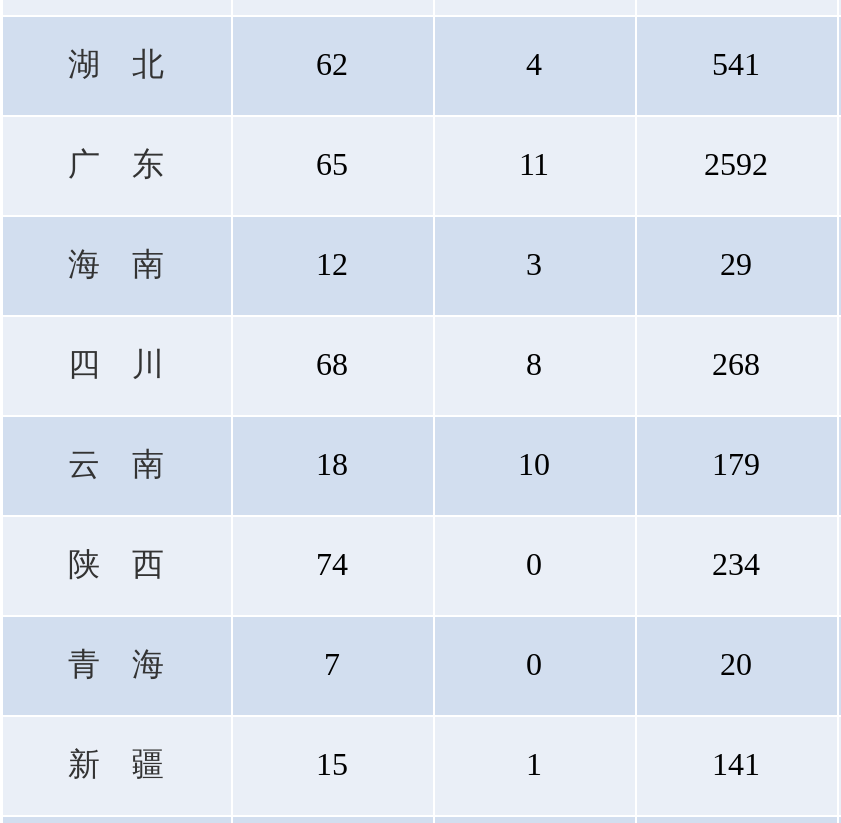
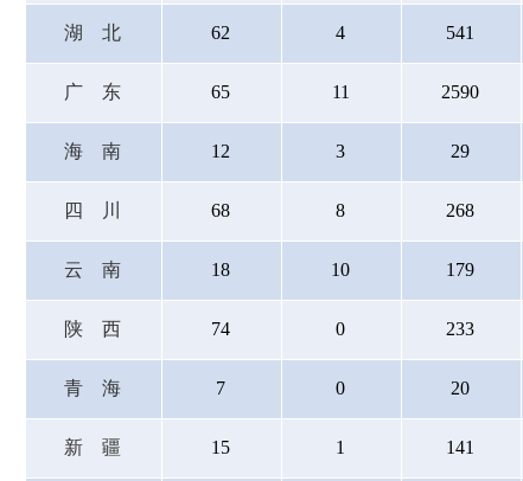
[704,147,768,181] 2592 -> [442,82,480,102] 2590
[712,547,760,581] 234 -> [447,319,475,339] 233

